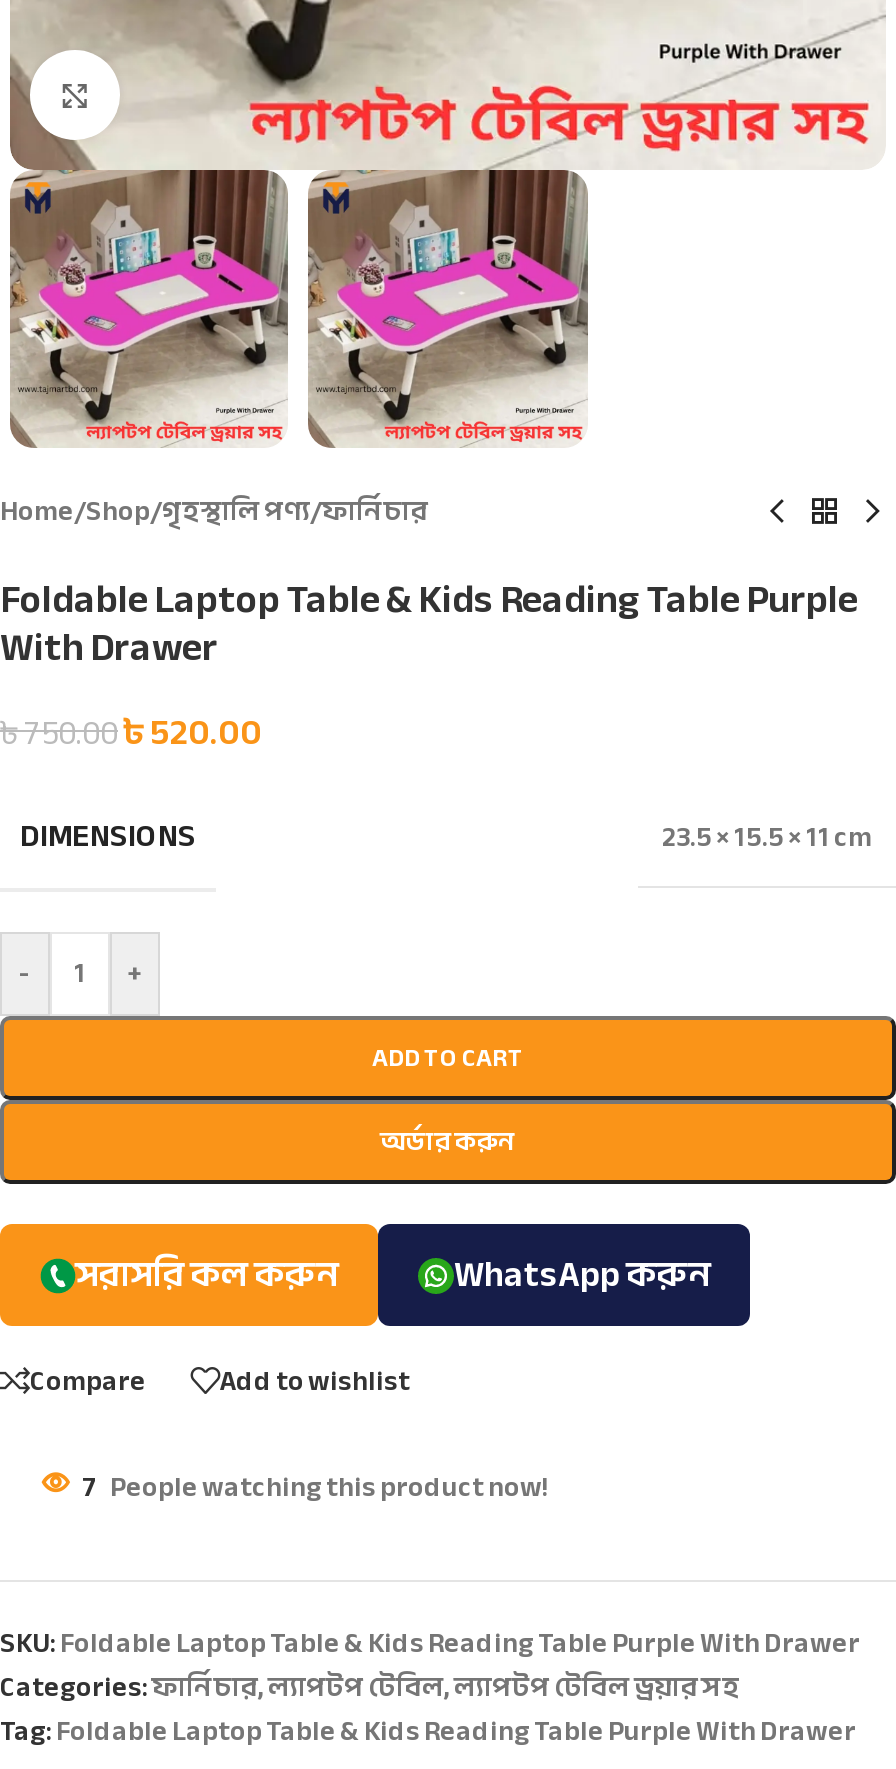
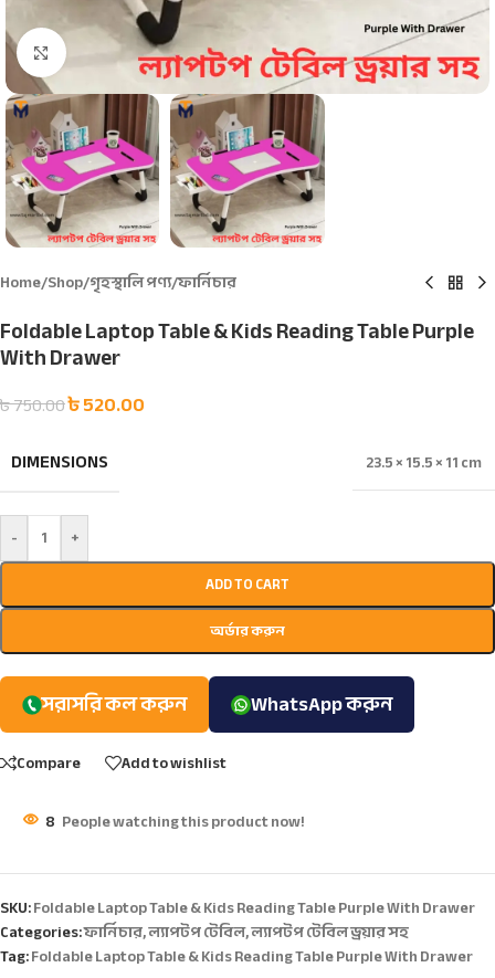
[82,1461,550,1515] 7 People watching this product now! -> [45,807,305,837] 8 People watching this product now!

